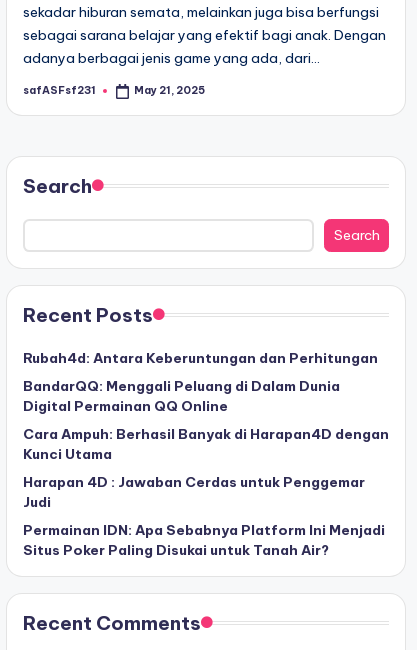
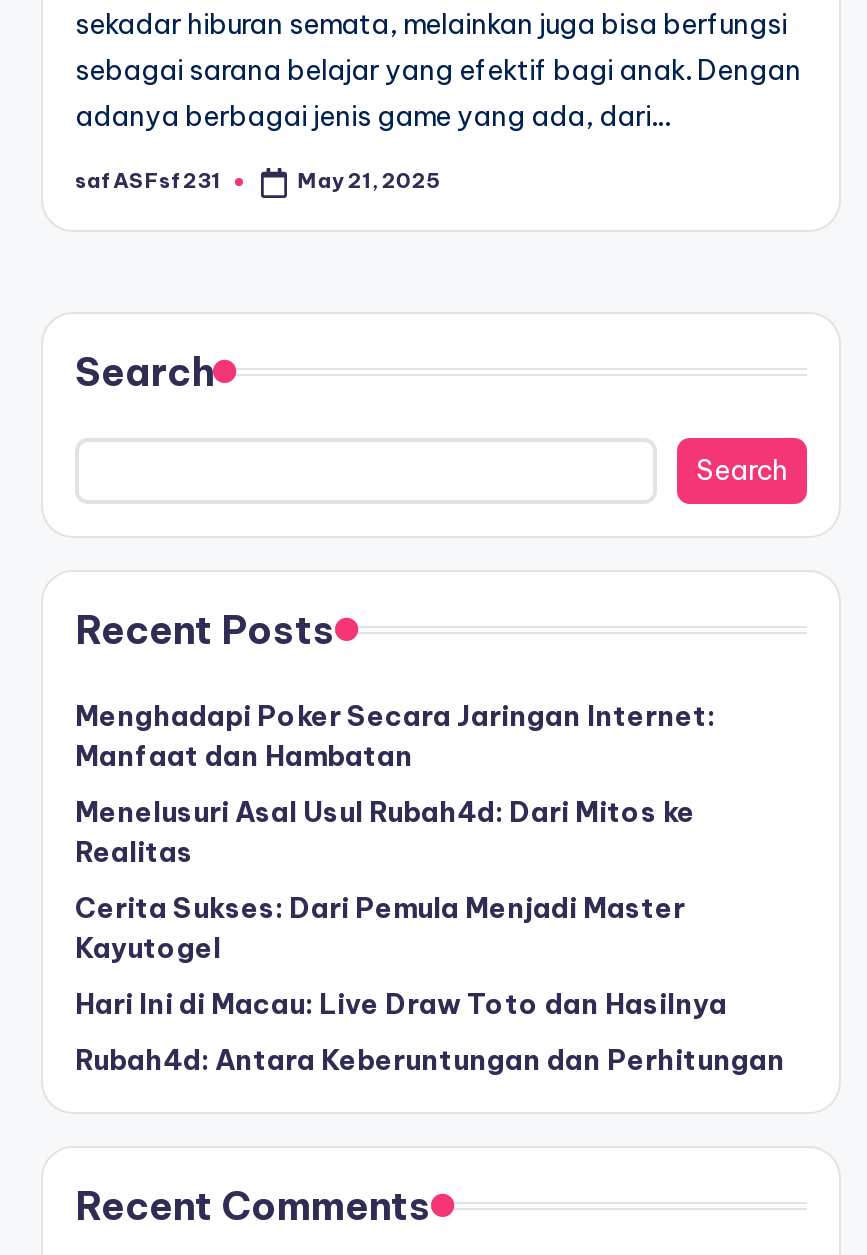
none -> [75,699,727,1023] Menghadapi Poker Secara Jaringan Internet: | Manfaat dan Hambatan | Menelusuri Asal Usul Rubah4d: Dari Mitos ke | Realitas | Cerita Sukses: Dari Pemula Menjadi Master | Kayutogel | Hari Ini di Macau: Live Draw Toto dan Hasilnya
moved [23,349,378,367] -> [75,1043,785,1079]: Rubah4d: Antara Keberuntungan dan Perhitungan
[23,377,389,559] BandarQQ: Menggali Peluang di Dalam Dunia | Digital Permainan QQ Online | Cara Ampuh: Berhasil Banyak di Harapan4D dengan | Kunci Utama | Harapan 4D : Jawaban Cerdas untuk Penggemar | Judi | Permainan IDN: Apa Sebabnya Platform Ini Menjadi | Situs Poker Paling Disukai untuk Tanah Air? -> none

